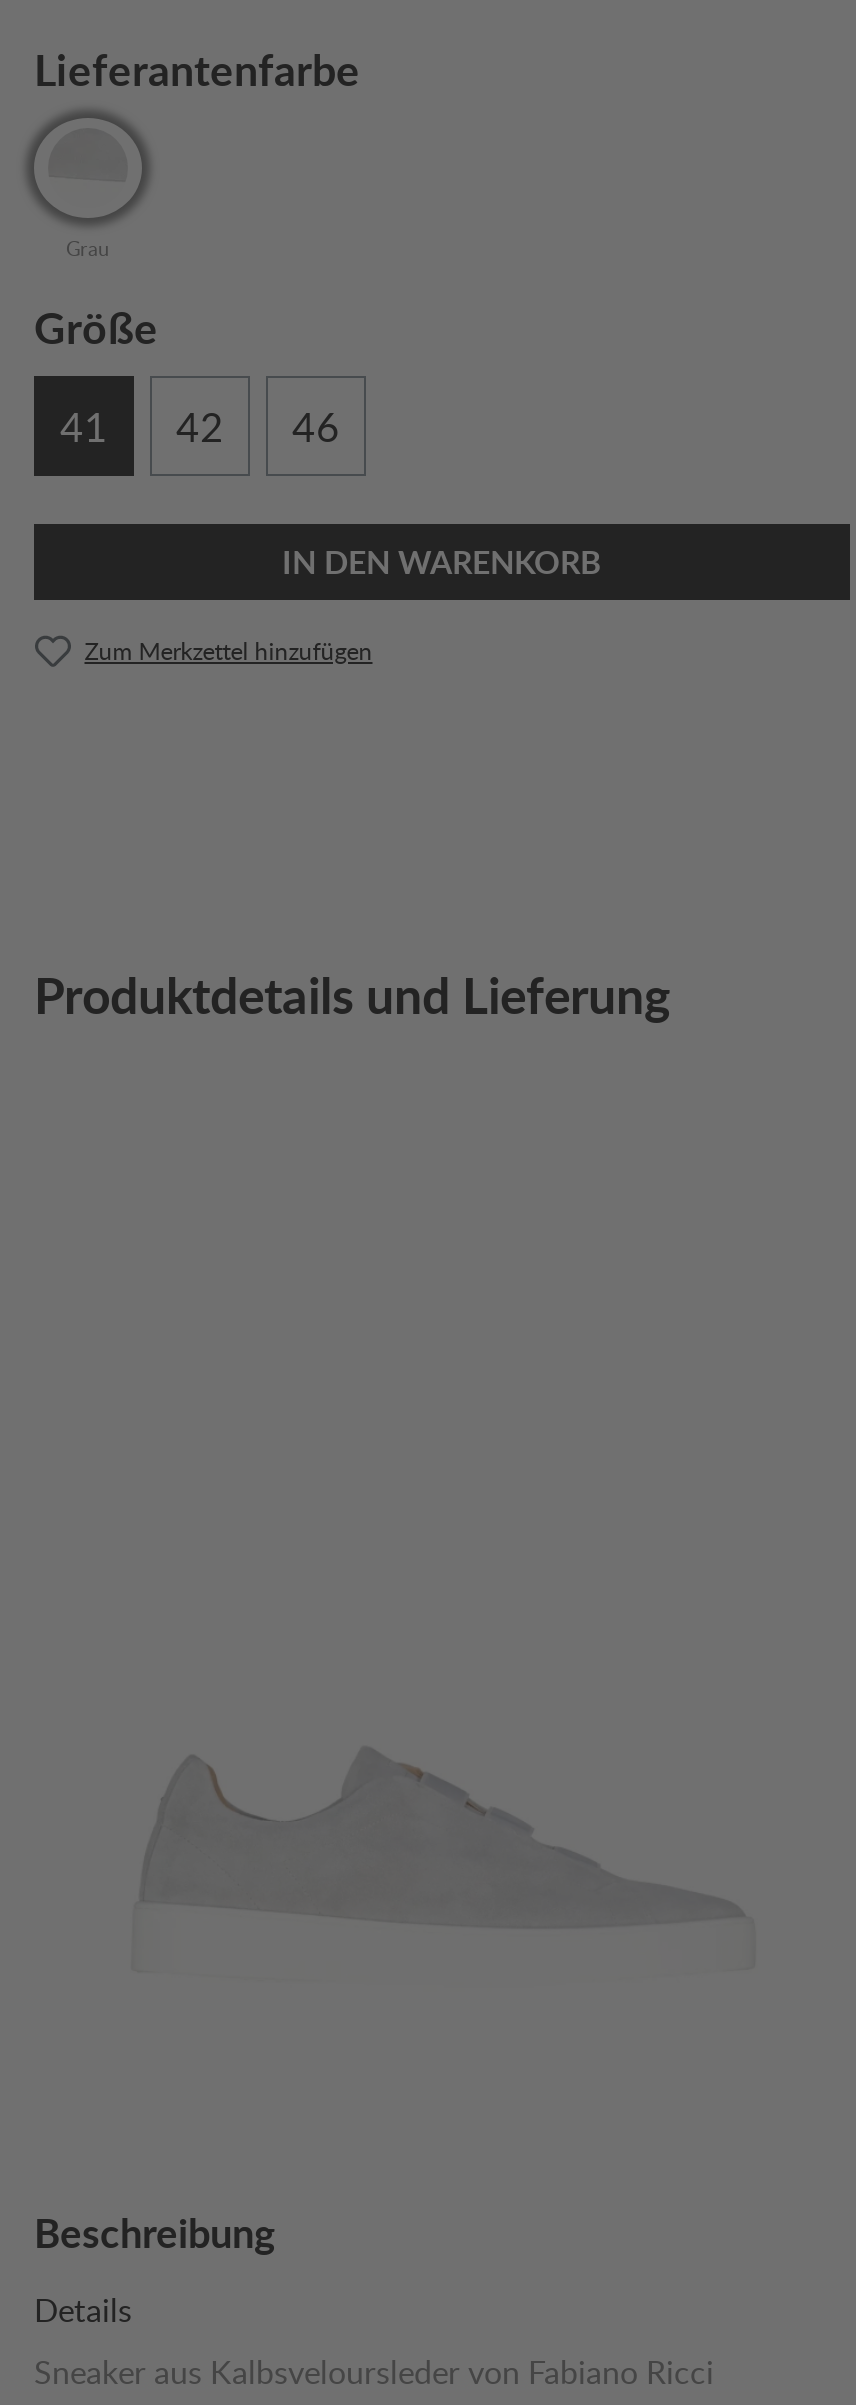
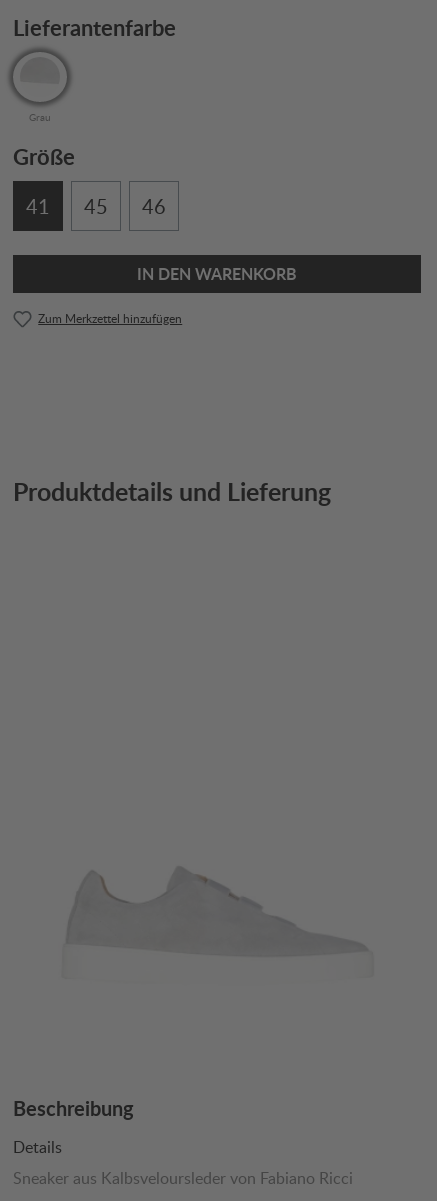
[60,399,340,455] 41 42 46 -> [26,192,166,220] 41 45 46

